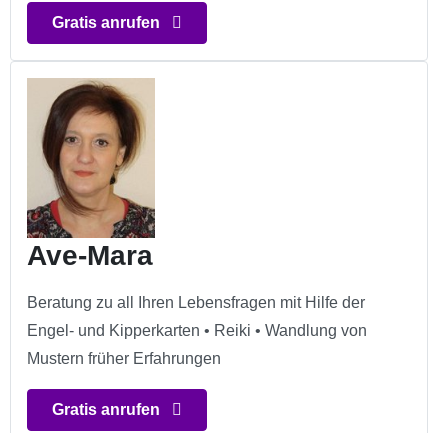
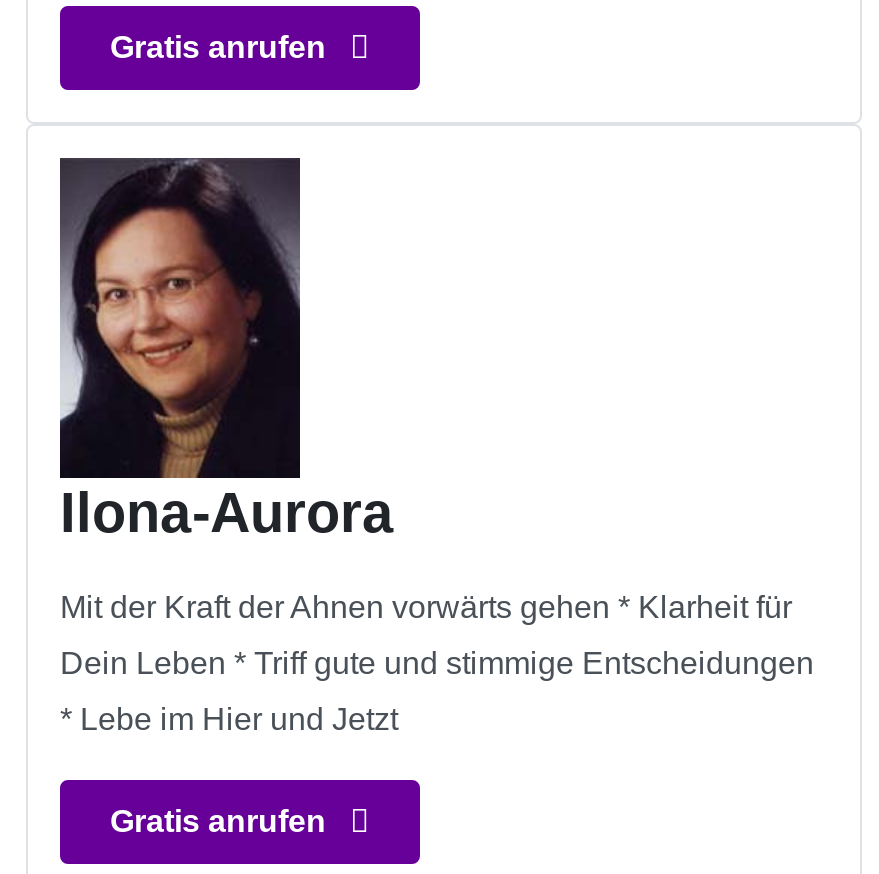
[27,78,156,271] [image] | Ave-Mara -> [58,156,394,545] [image] | Ilona-Aurora
[27,294,365,311] Beratung zu all Ihren Lebensfragen mit Hilfe der -> [60,591,792,625] Mit der Kraft der Ahnen vorwärts gehen * Klarheit für
[27,322,367,339] Engel- und Kipperkarten • Reiki • Wandlung von -> [60,647,814,681] Dein Leben * Triff gute und stimmige Entscheidungen
[27,350,221,367] Mustern früher Erfahrungen -> [60,703,398,737] * Lebe im Hier und Jetzt

